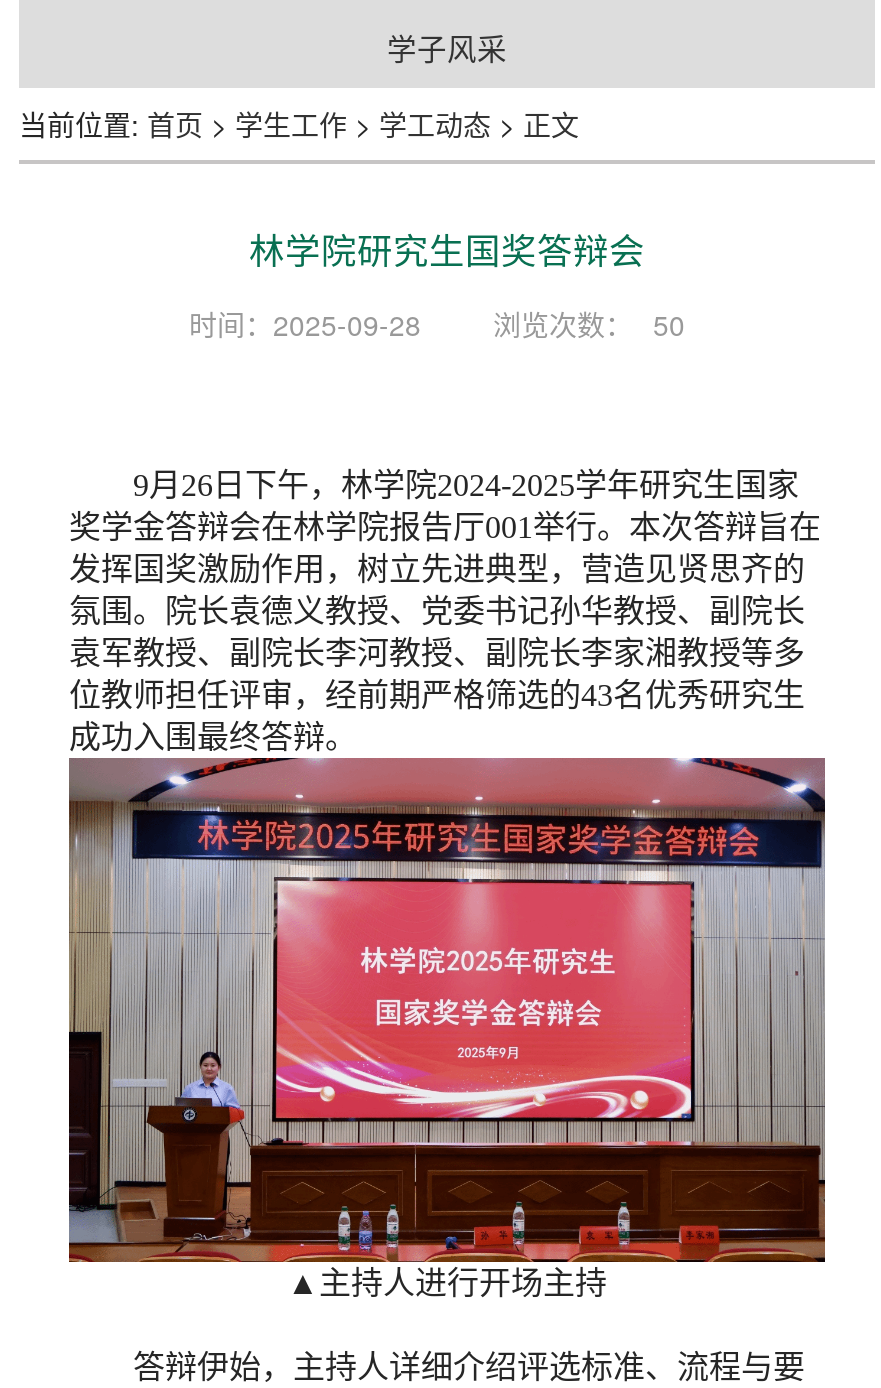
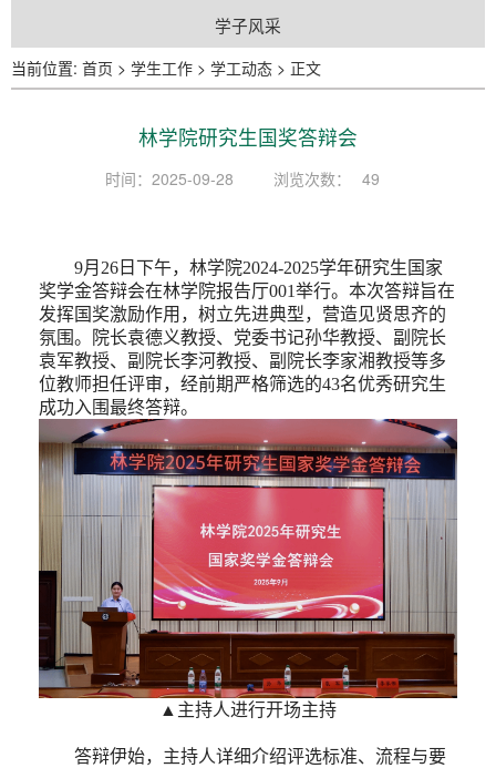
[189,304,685,344] 时间：2025-09-28 浏览次数： 50 -> [105,167,380,189] 时间：2025-09-28 浏览次数： 49

